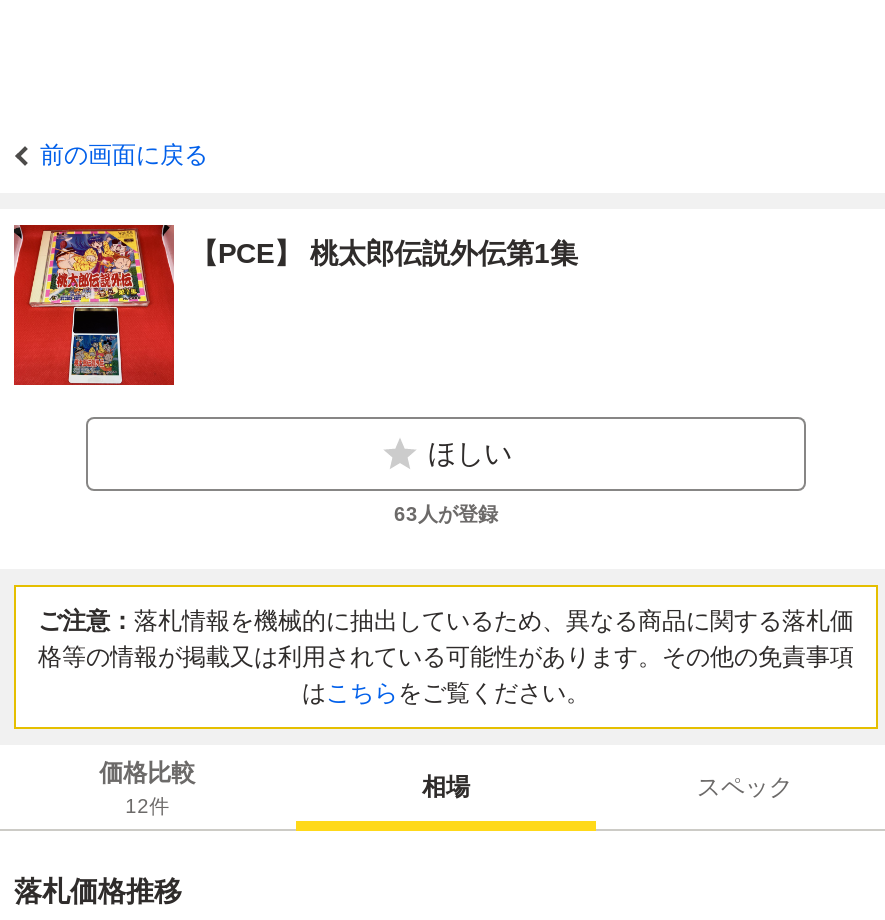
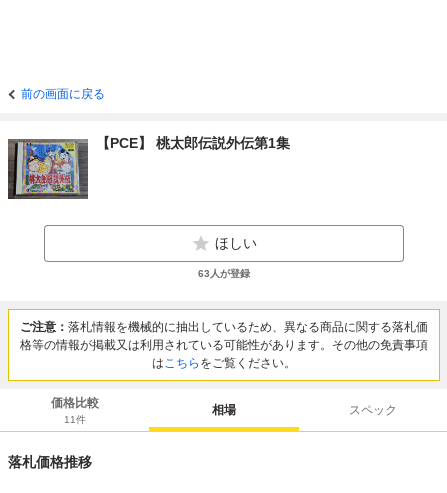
[12,223,176,387] [image] -> [7,129,89,209] [image]
[125,794,169,816] 12件 -> [64,413,86,424] 11件

